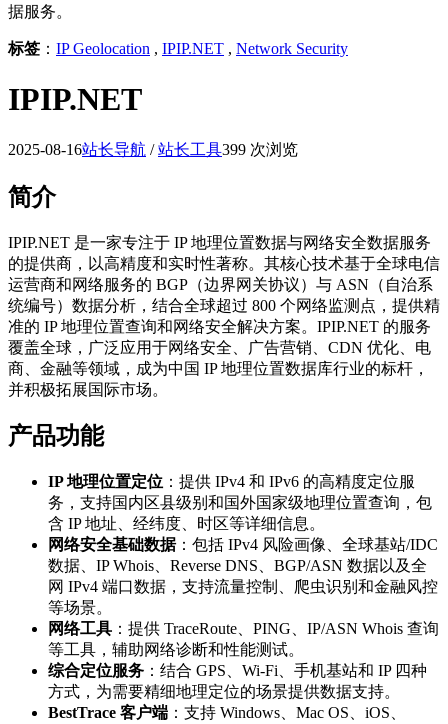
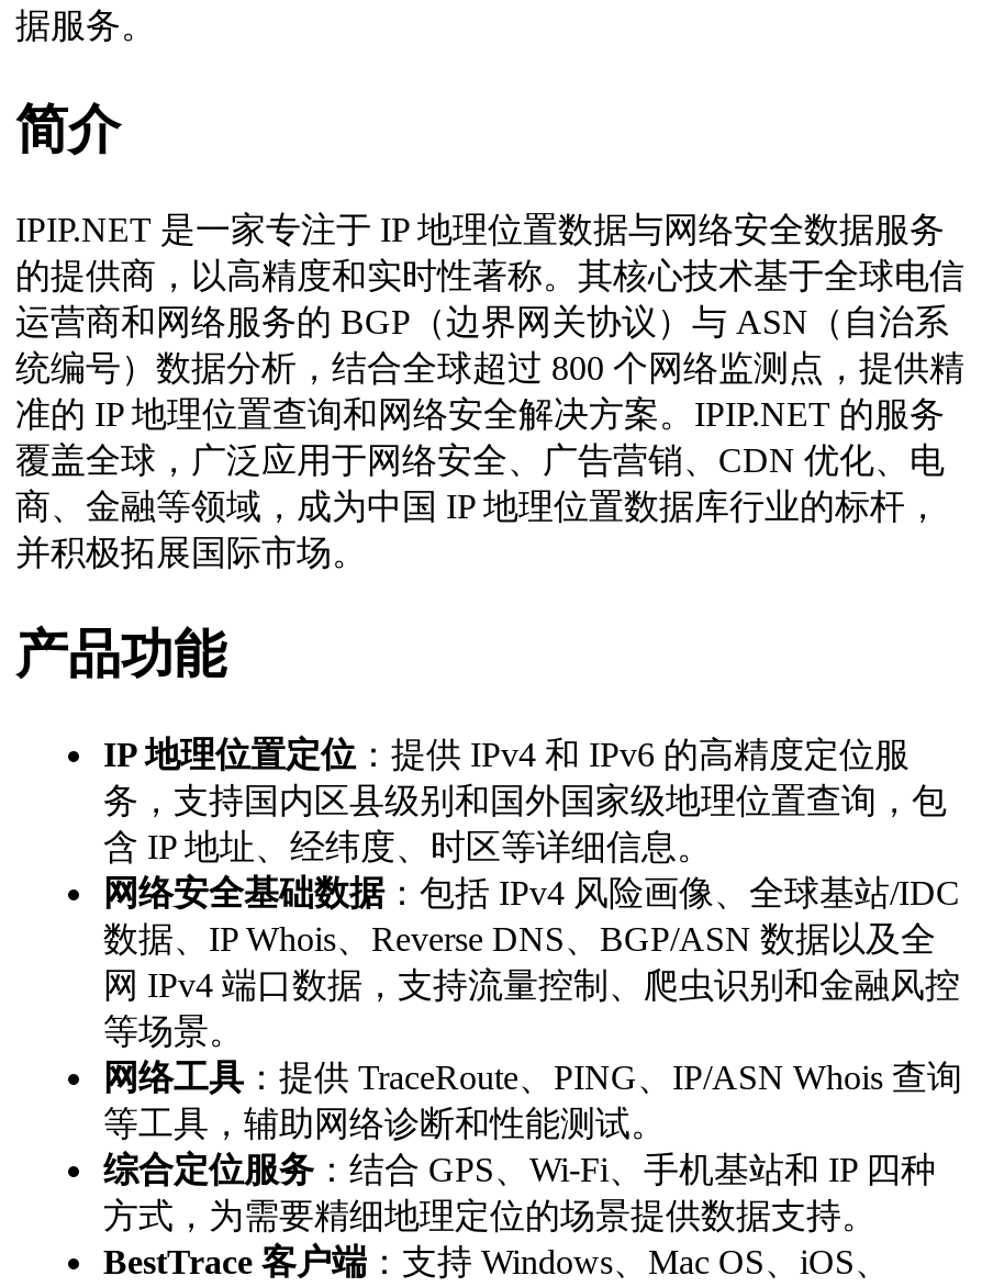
[8,40,348,158] 标签：IP Geolocation, IPIP.NET, Network Security | IPIP.NET | 2025-08-16站长导航/站长工具399 次浏览 -> none

